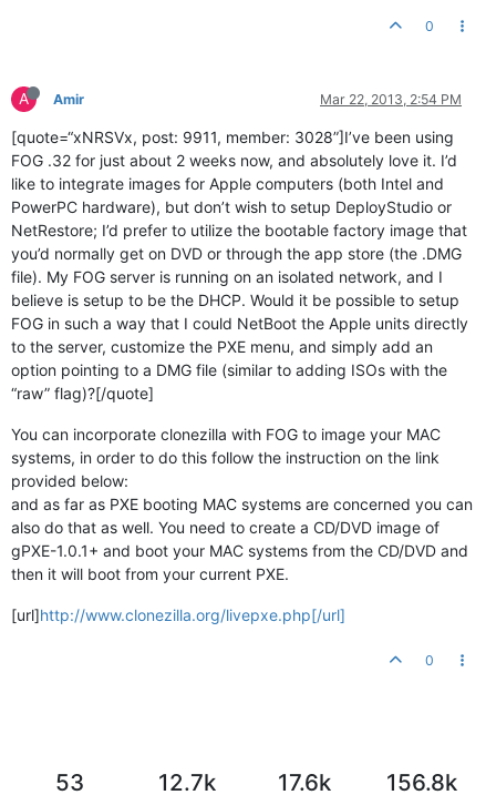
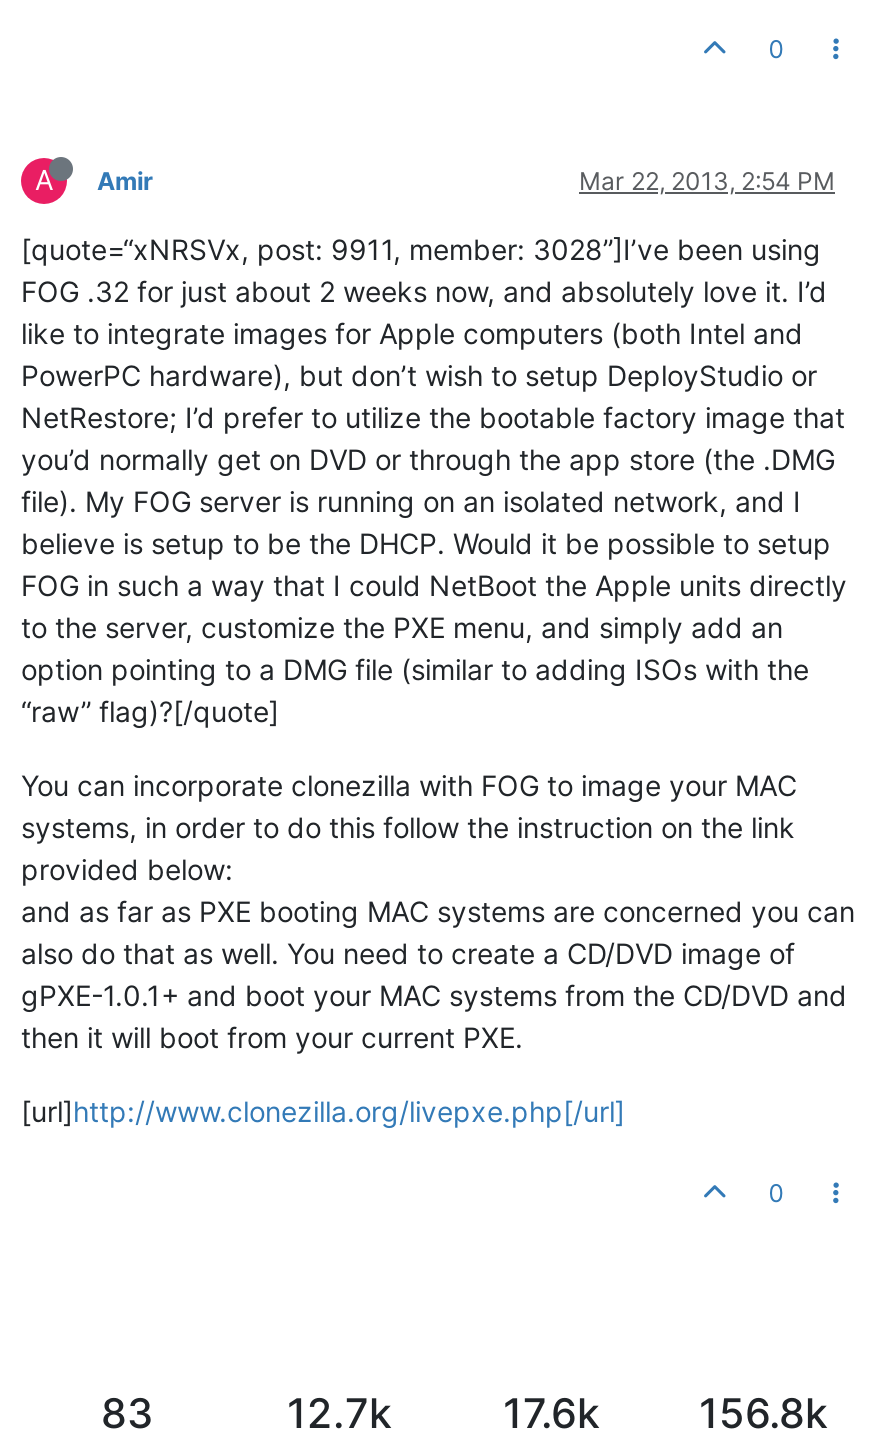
[55,768,84,796] 53 -> [101,1388,153,1438] 83

